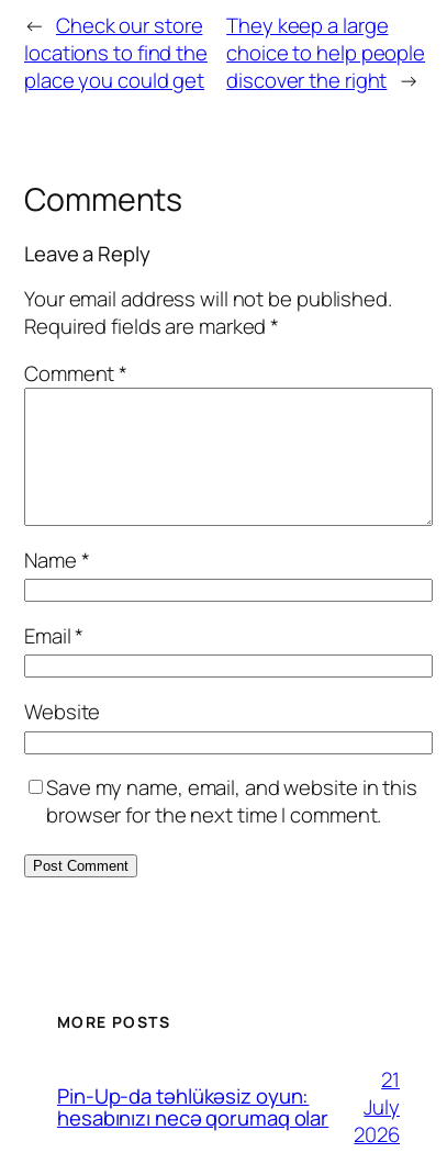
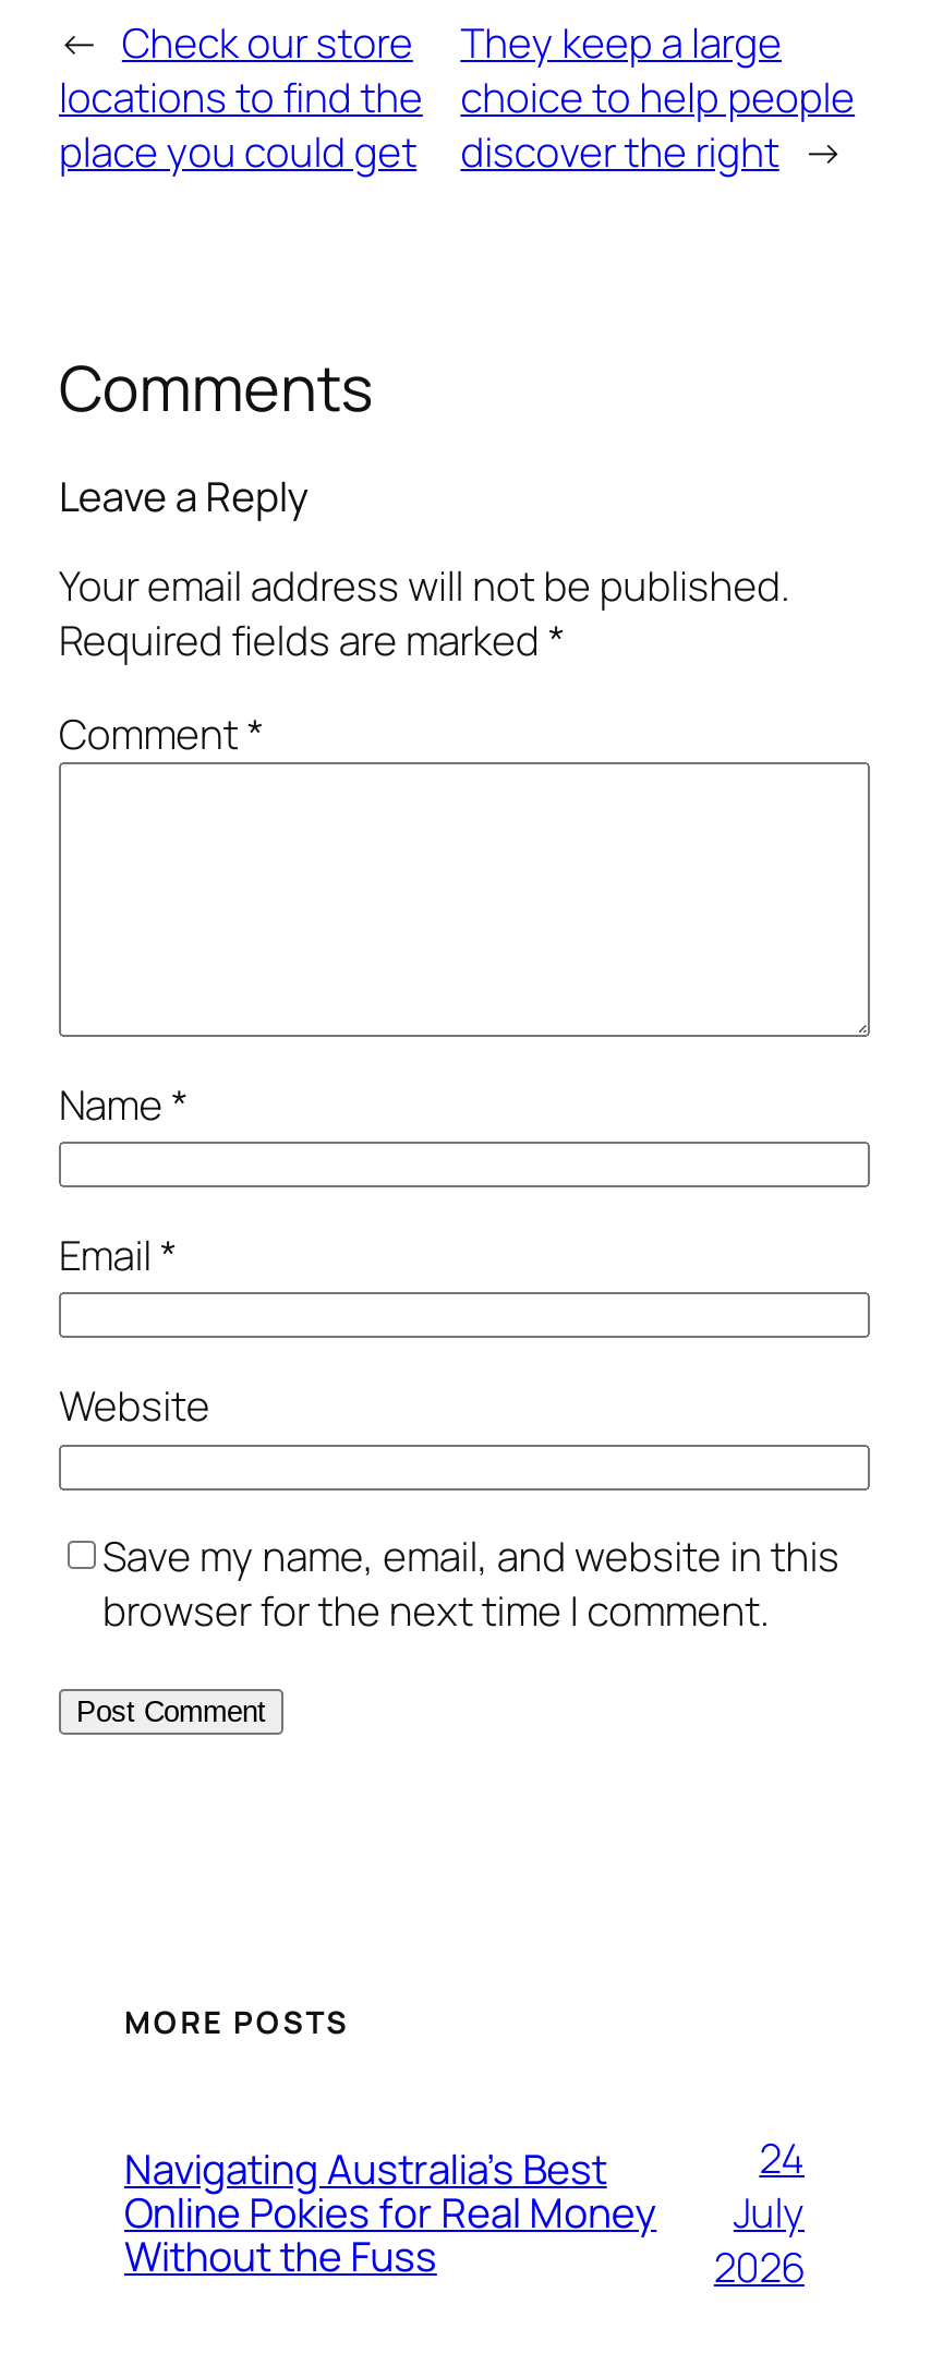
[381,1065,400,1093] 21 -> [759,2128,805,2185] 24
[57,1082,329,1132] Pin-Up-da təhlükəsiz oyun: | hesabınızı necə qorumaq olar -> [124,2140,657,2284] Navigating Australia’s Best | Online Pokies for Real Money | Without the Fuss

